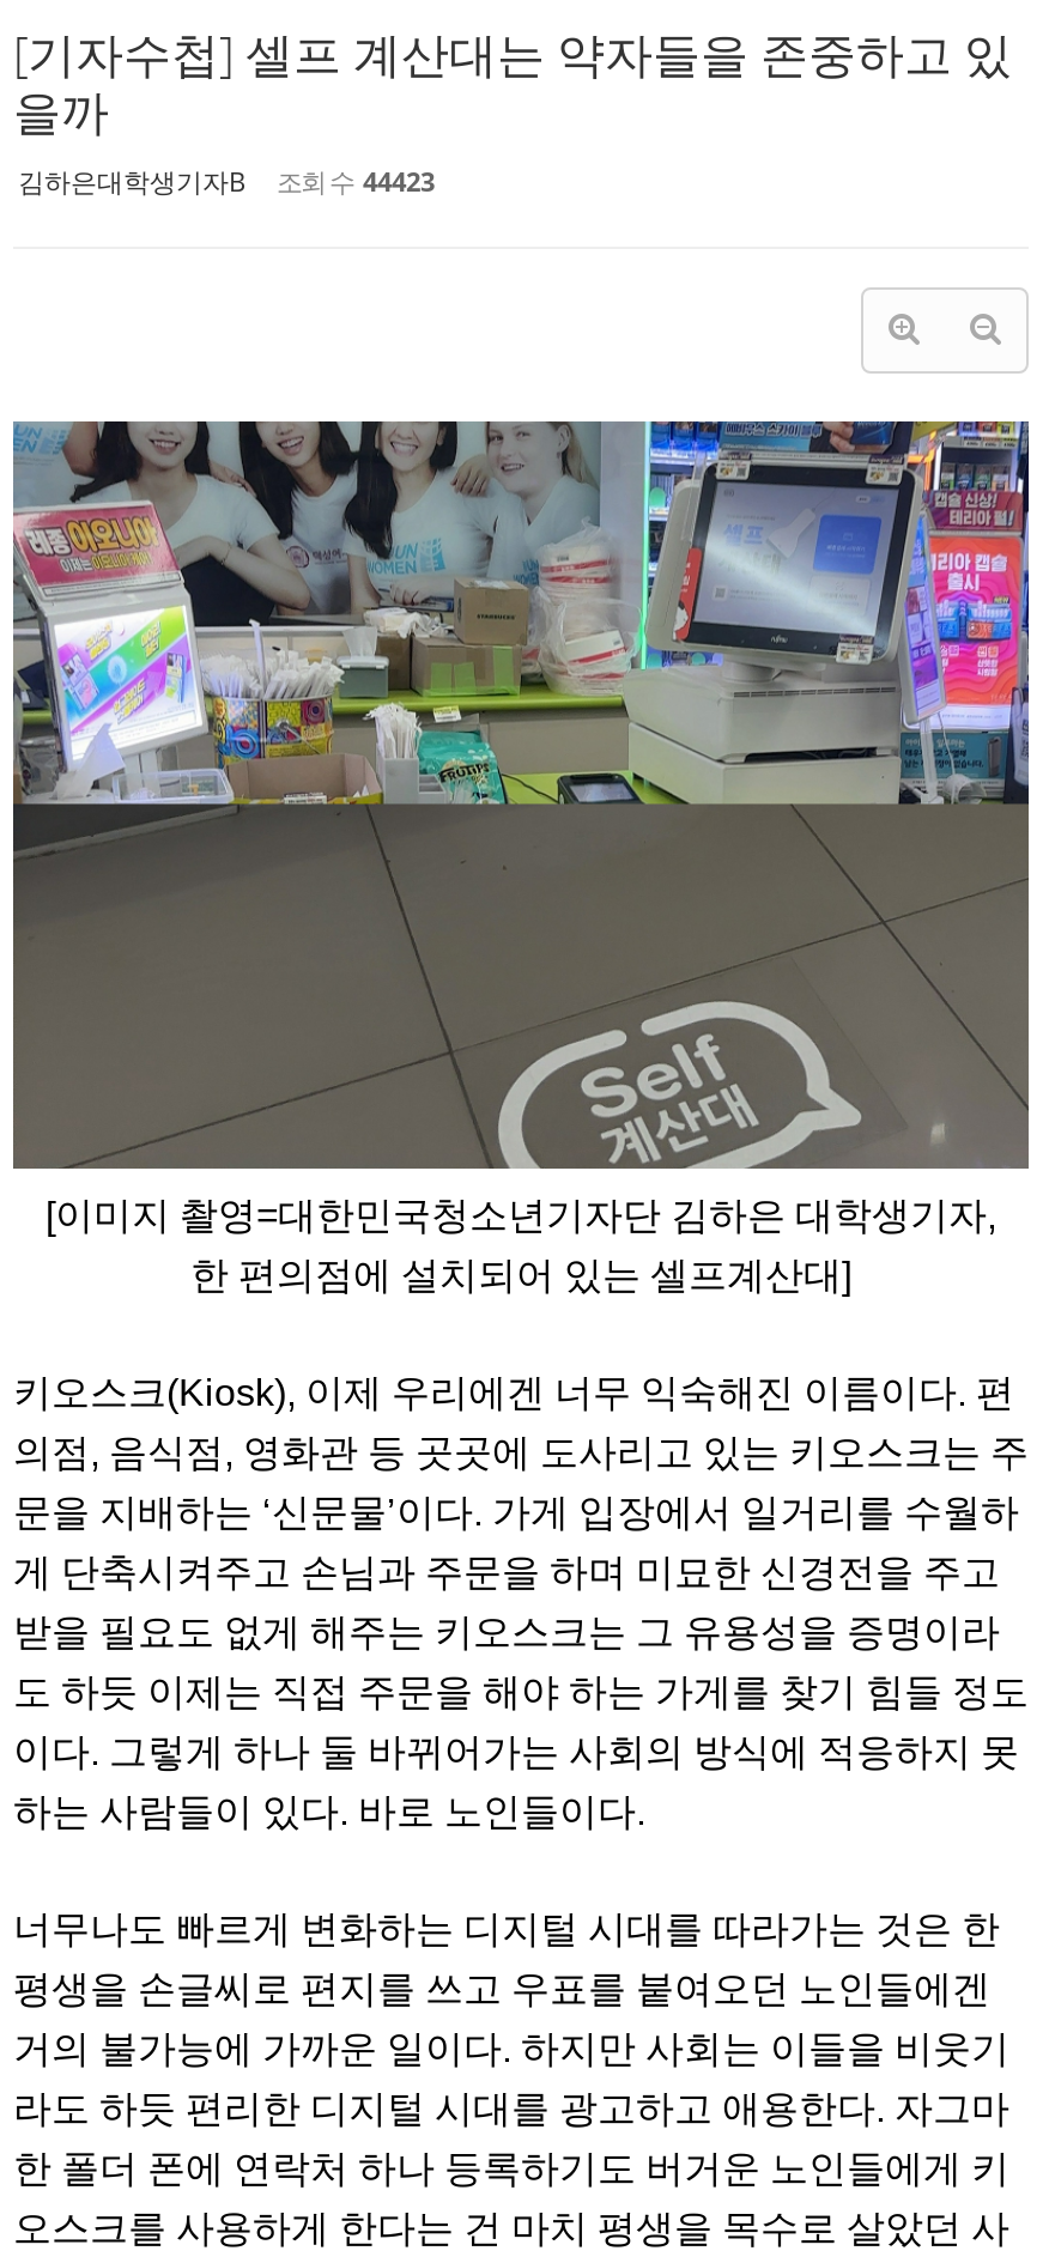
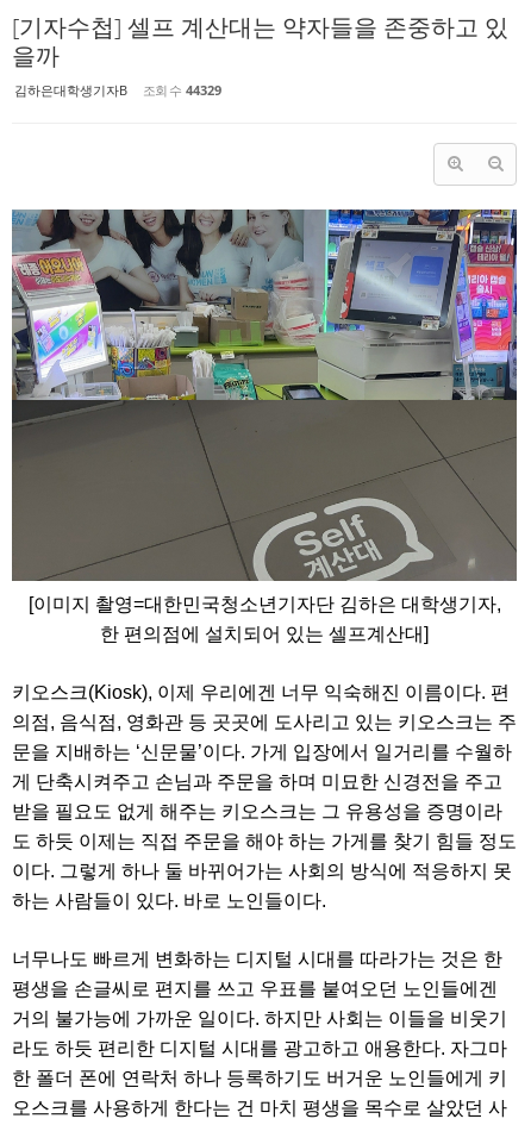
[277,163,435,199] 조회 수 44423 -> [143,81,221,99] 조회 수 44329

